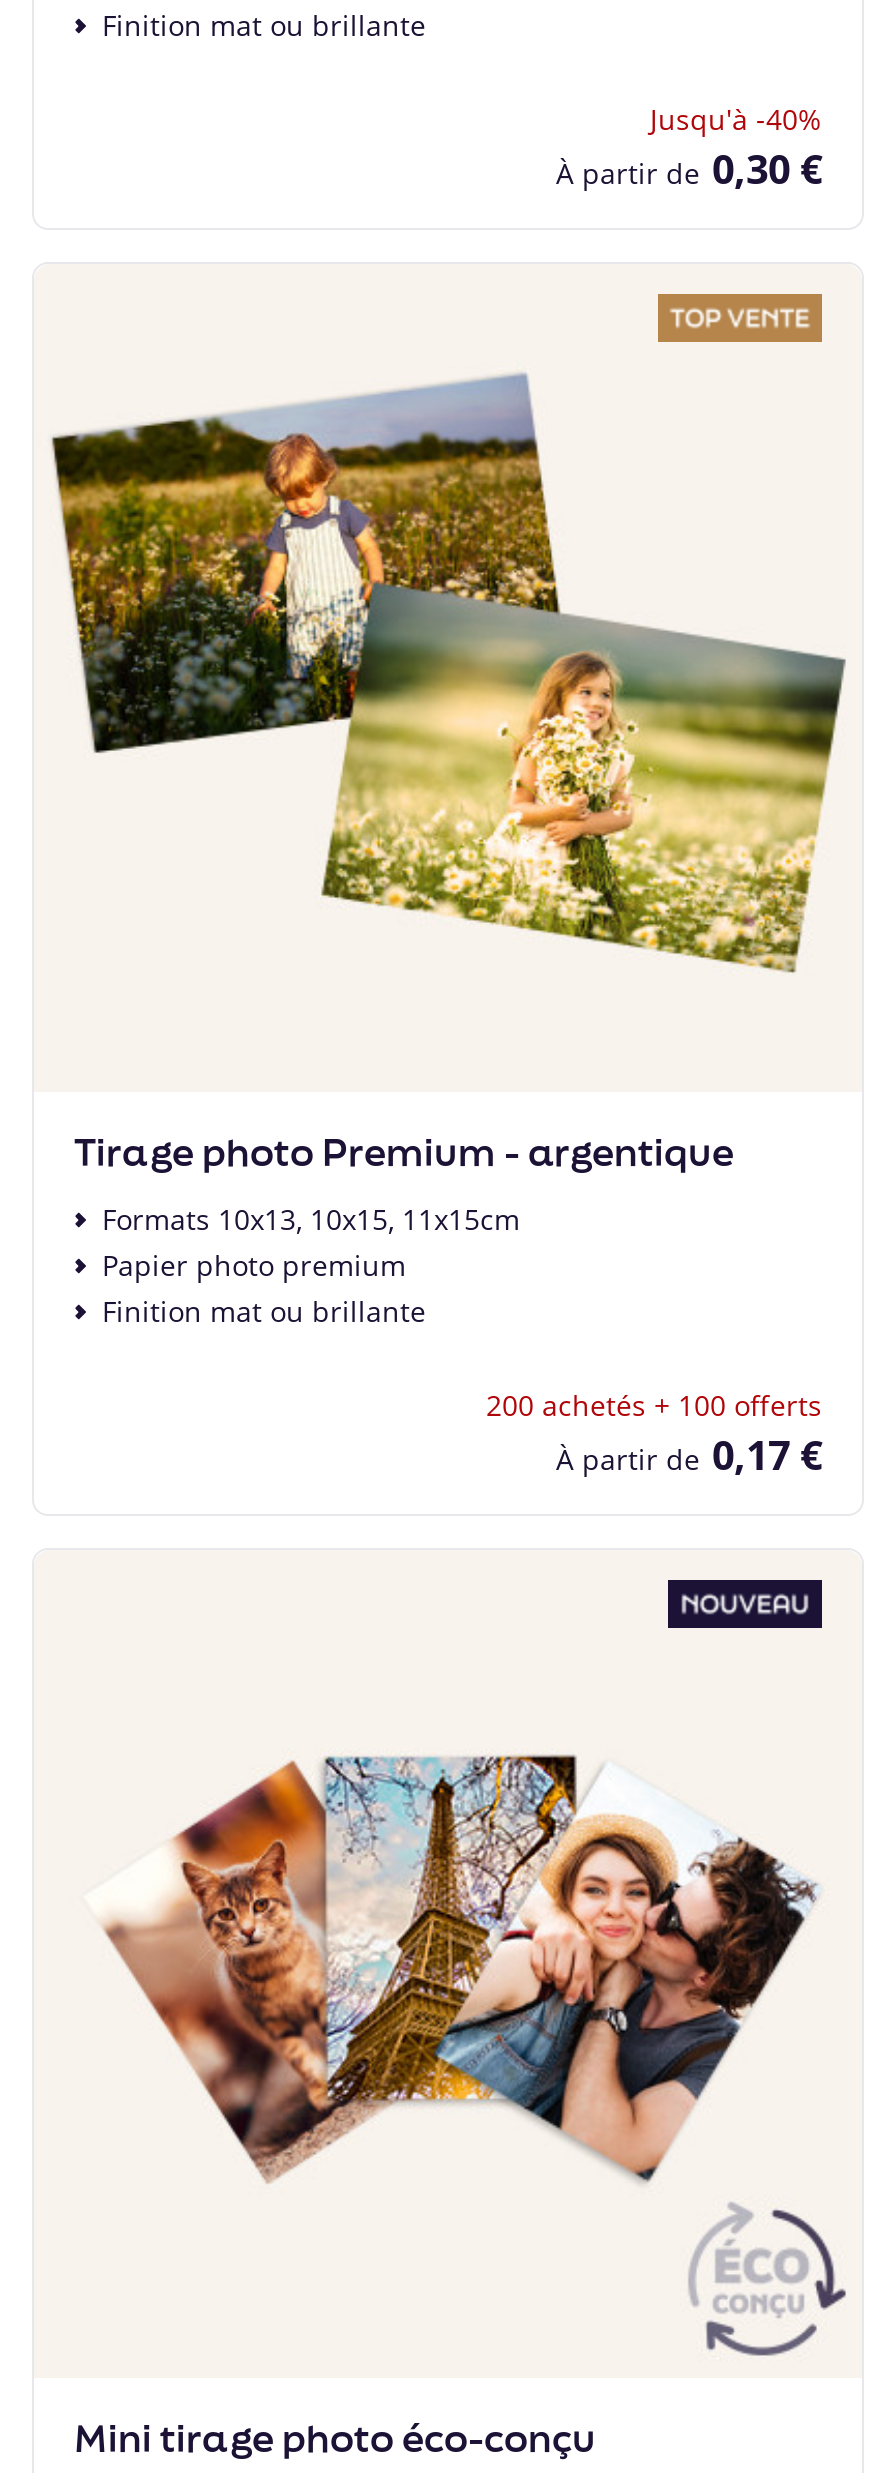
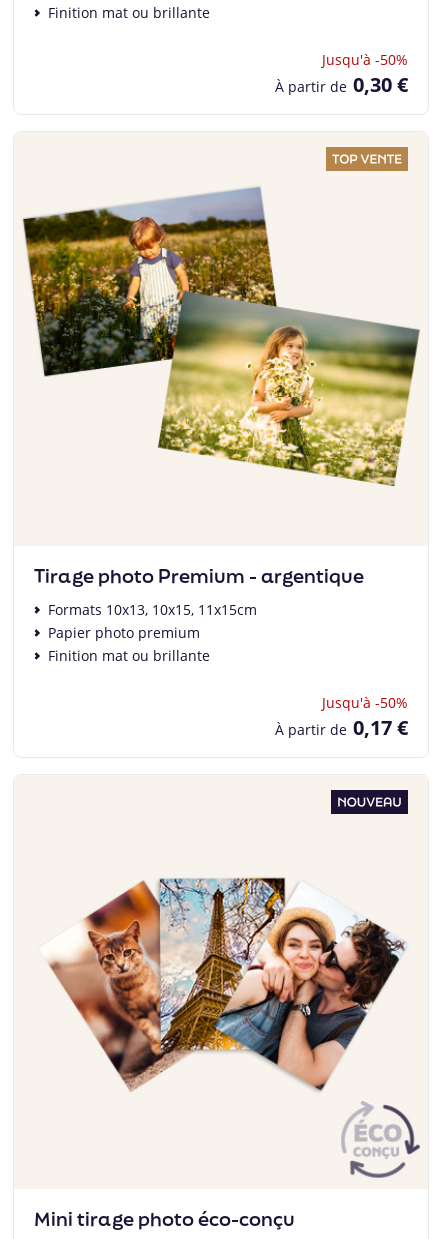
[650,100,822,138] Jusqu'à -40% -> [322,50,408,69] Jusqu'à -50%
[486,1386,822,1424] 200 achetés + 100 offerts -> [322,693,408,712] Jusqu'à -50%

